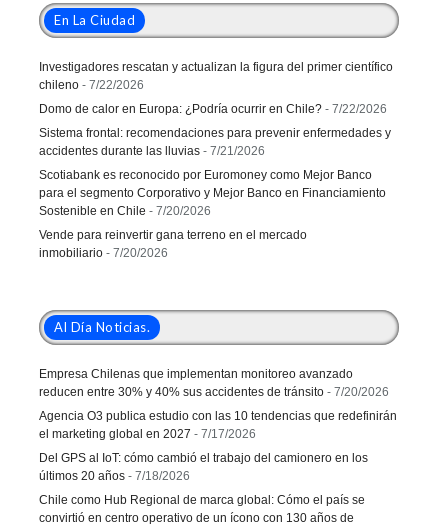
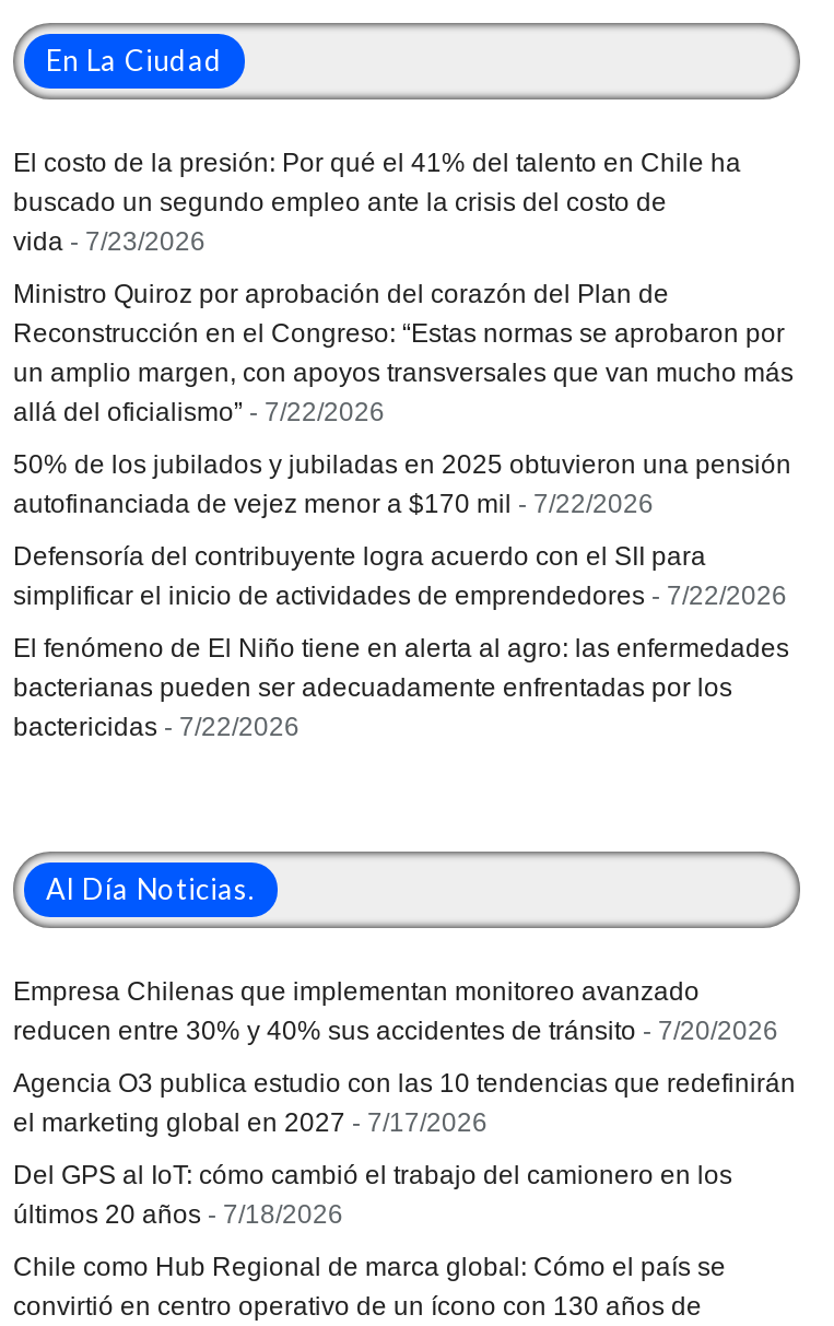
[39,60,393,92] Investigadores rescatan y actualizan la figura del primer científico | chileno - 7/22/2026 -> [13,148,741,257] El costo de la presión: Por qué el 41% del talento en Chile ha | buscado un segundo empleo ante la crisis del costo de | vida - 7/23/2026
[39,102,387,116] Domo de calor en Europa: ¿Podría ocurrir en Chile? - 7/22/2026 -> [13,279,794,428] Ministro Quiroz por aprobación del corazón del Plan de | Reconstrucción en el Congreso: “Estas normas se aprobaron por | un amplio margen, con apoyos transversales que van mucho más | allá del oficialismo” - 7/22/2026
[39,126,391,158] Sistema frontal: recomendaciones para prevenir enfermedades y | accidentes durante las lluvias - 7/21/2026 -> [13,450,791,520] 50% de los jubilados y jubiladas en 2025 obtuvieron una pensión | autofinanciada de vejez menor a $170 mil - 7/22/2026
[39,168,386,218] Scotiabank es reconocido por Euromoney como Mejor Banco | para el segmento Corporativo y Mejor Banco en Financiamiento | Sostenible en Chile - 7/20/2026 -> [13,542,787,612] Defensoría del contribuyente logra acuerdo con el SII para | simplificar el inicio de actividades de emprendedores - 7/22/2026
[39,228,307,260] Vende para reinvertir gana terreno en el mercado | inmobiliario - 7/20/2026 -> [13,633,789,743] El fenómeno de El Niño tiene en alerta al agro: las enfermedades | bacterianas pueden ser adecuadamente enfrentadas por los | bactericidas - 7/22/2026

